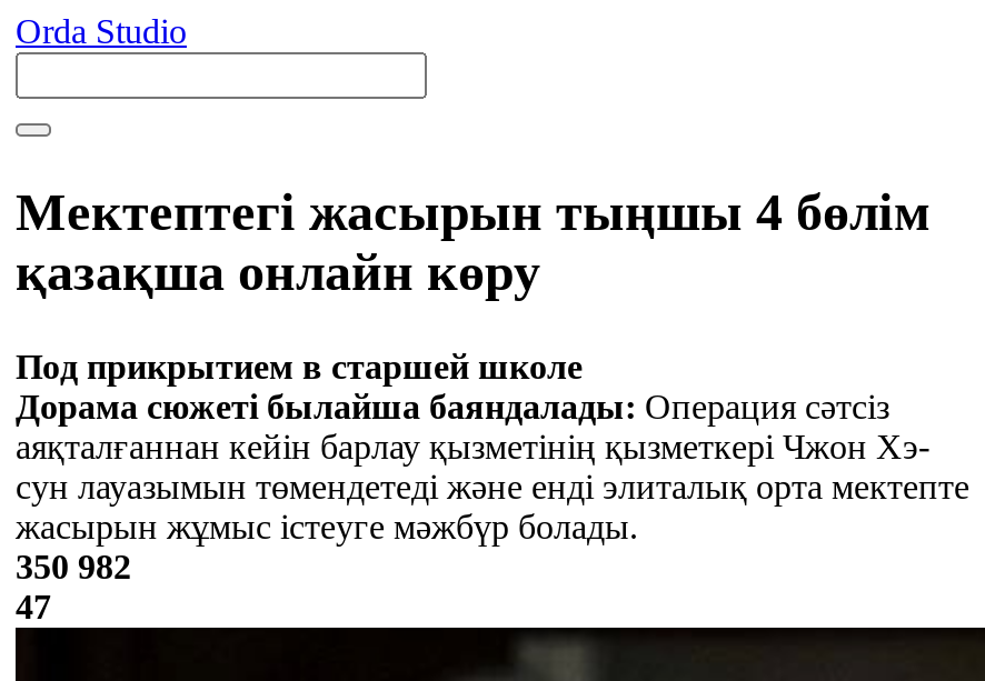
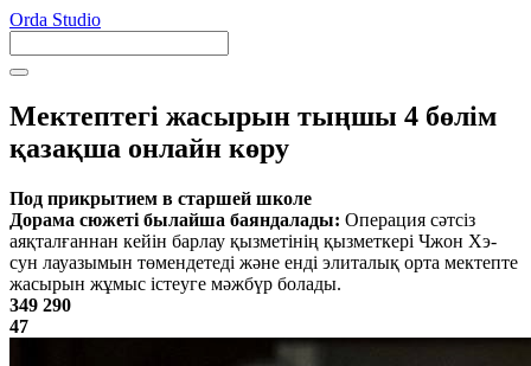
[16,547,131,585] 350 982 -> [9,295,71,315] 349 290

